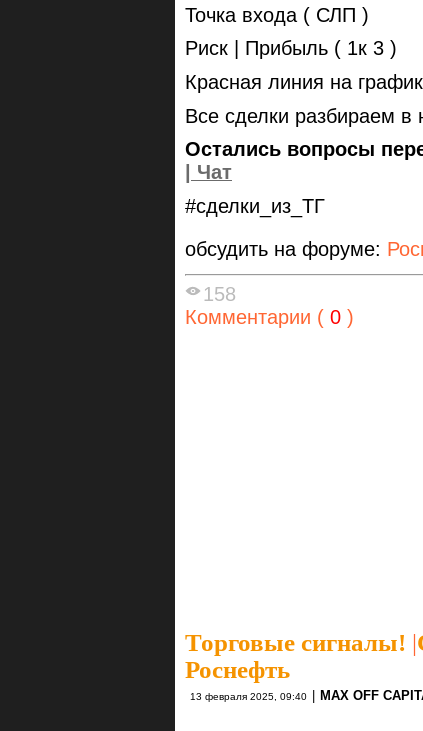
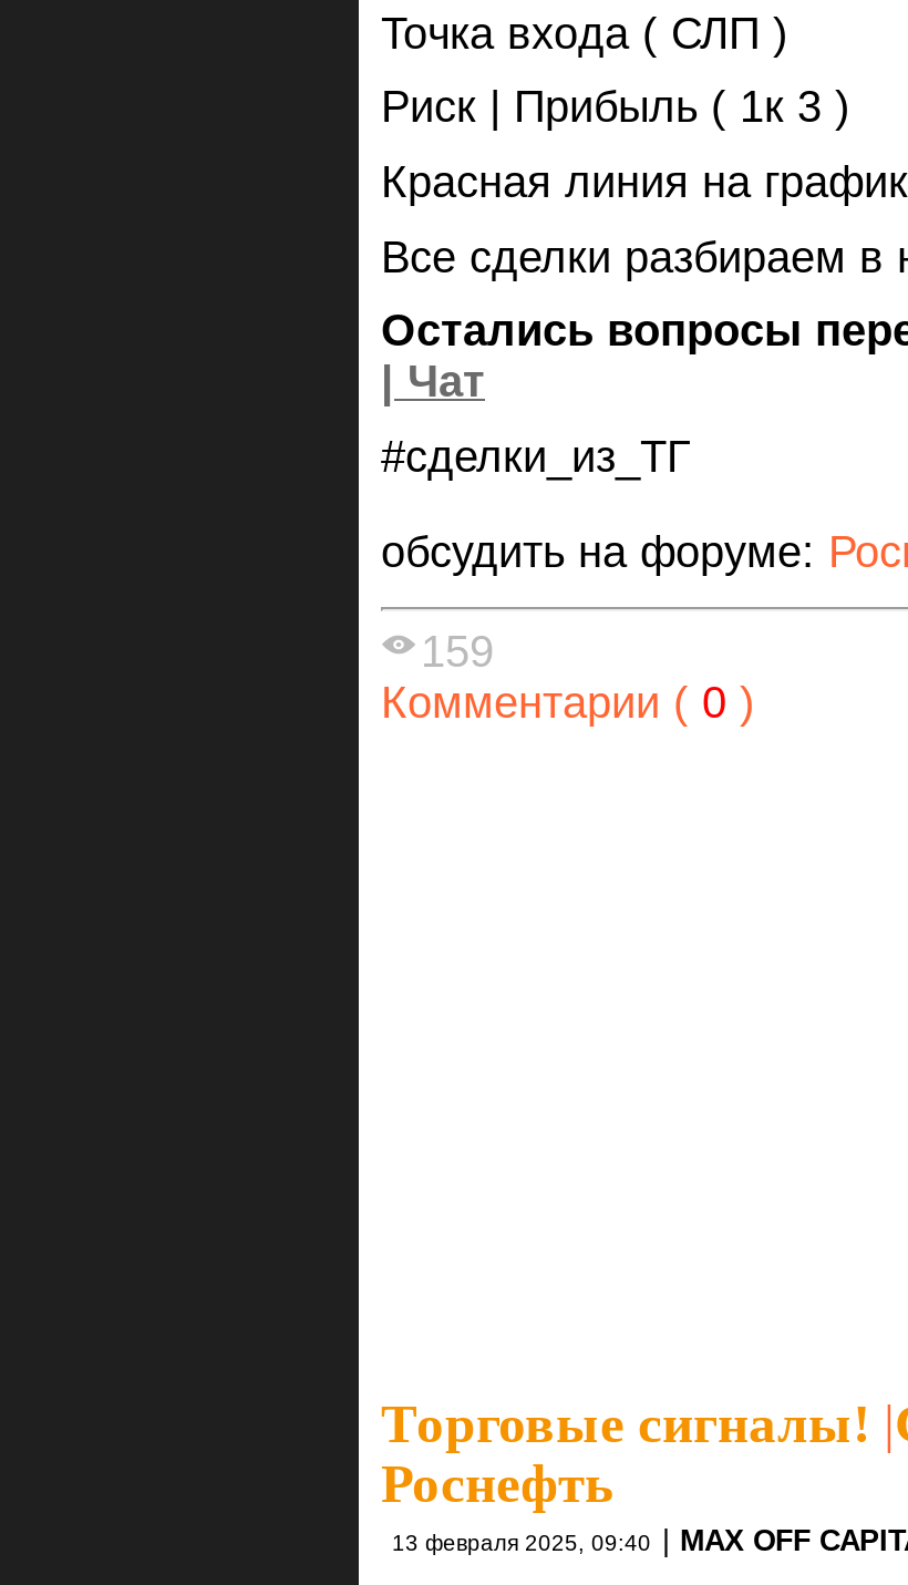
[203,283,236,305] 158 -> [421,626,494,675] 159

